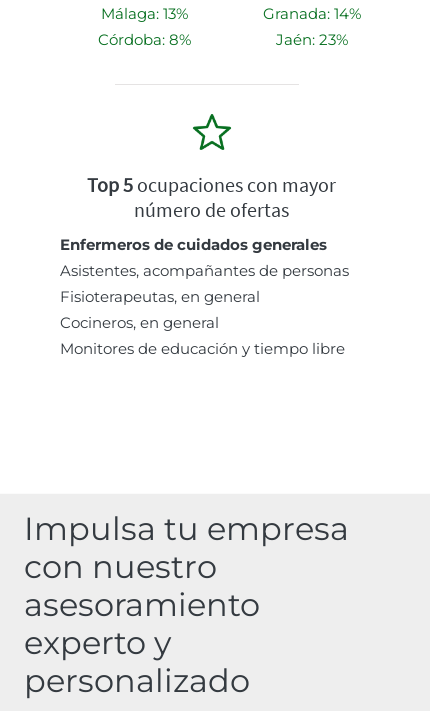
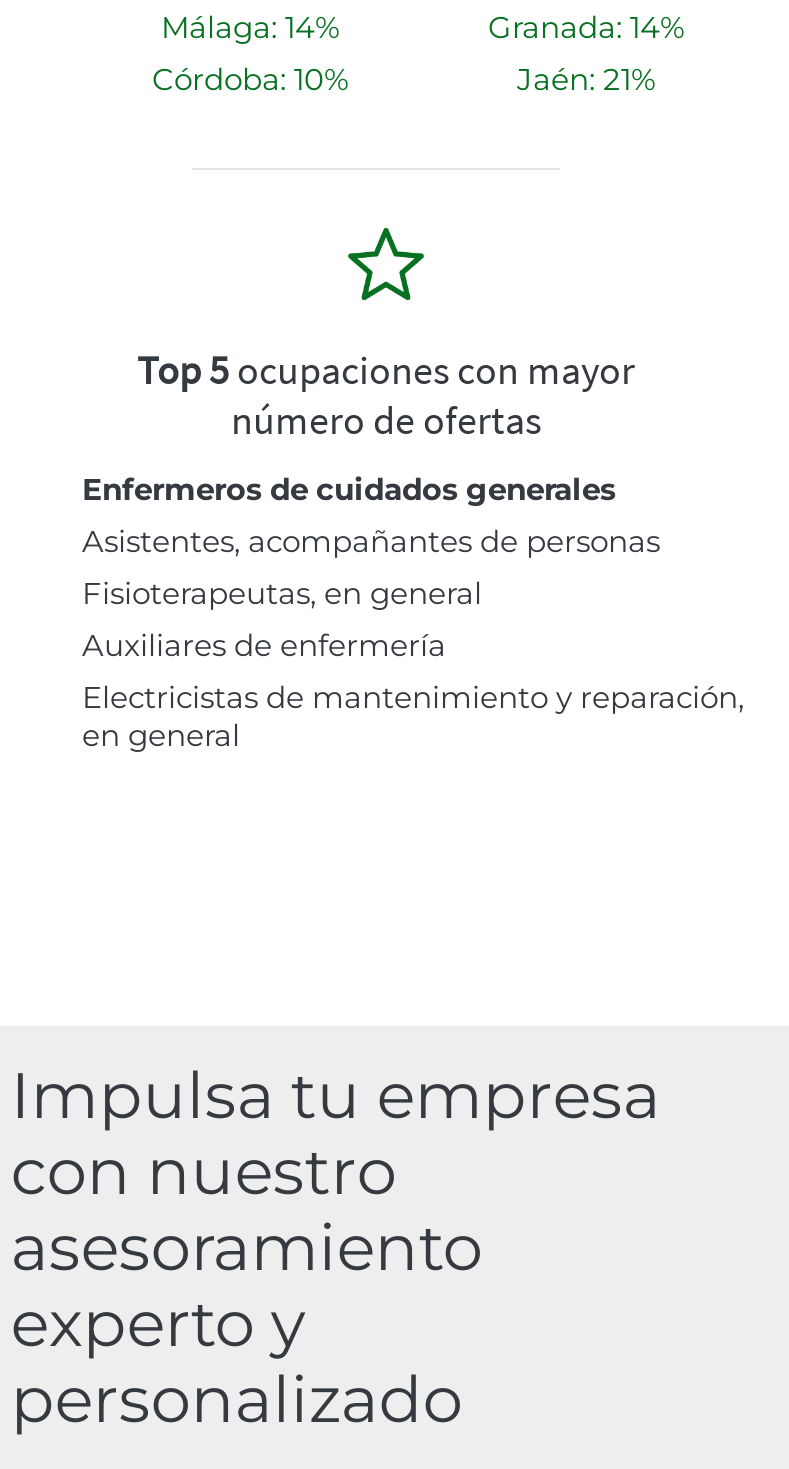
[100,4,187,23] Málaga: 13% -> [161,8,339,46] Málaga: 14%
[97,30,190,49] Córdoba: 8% -> [152,60,348,98] Córdoba: 10%
[276,30,348,49] Jaén: 23% -> [517,60,655,98] Jaén: 21%
[60,313,345,358] Cocineros, en general | Monitores de educación y tiempo libre -> [82,626,744,754] Auxiliares de enfermería | Electricistas de mantenimiento y reparación, | en general

